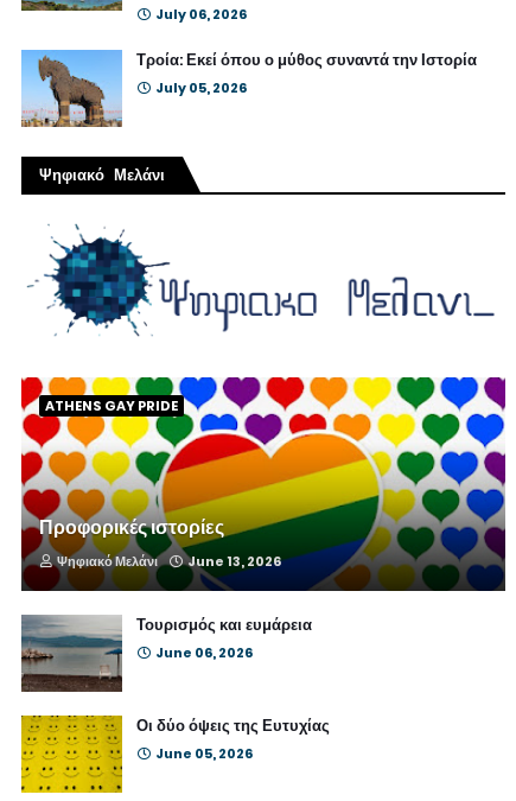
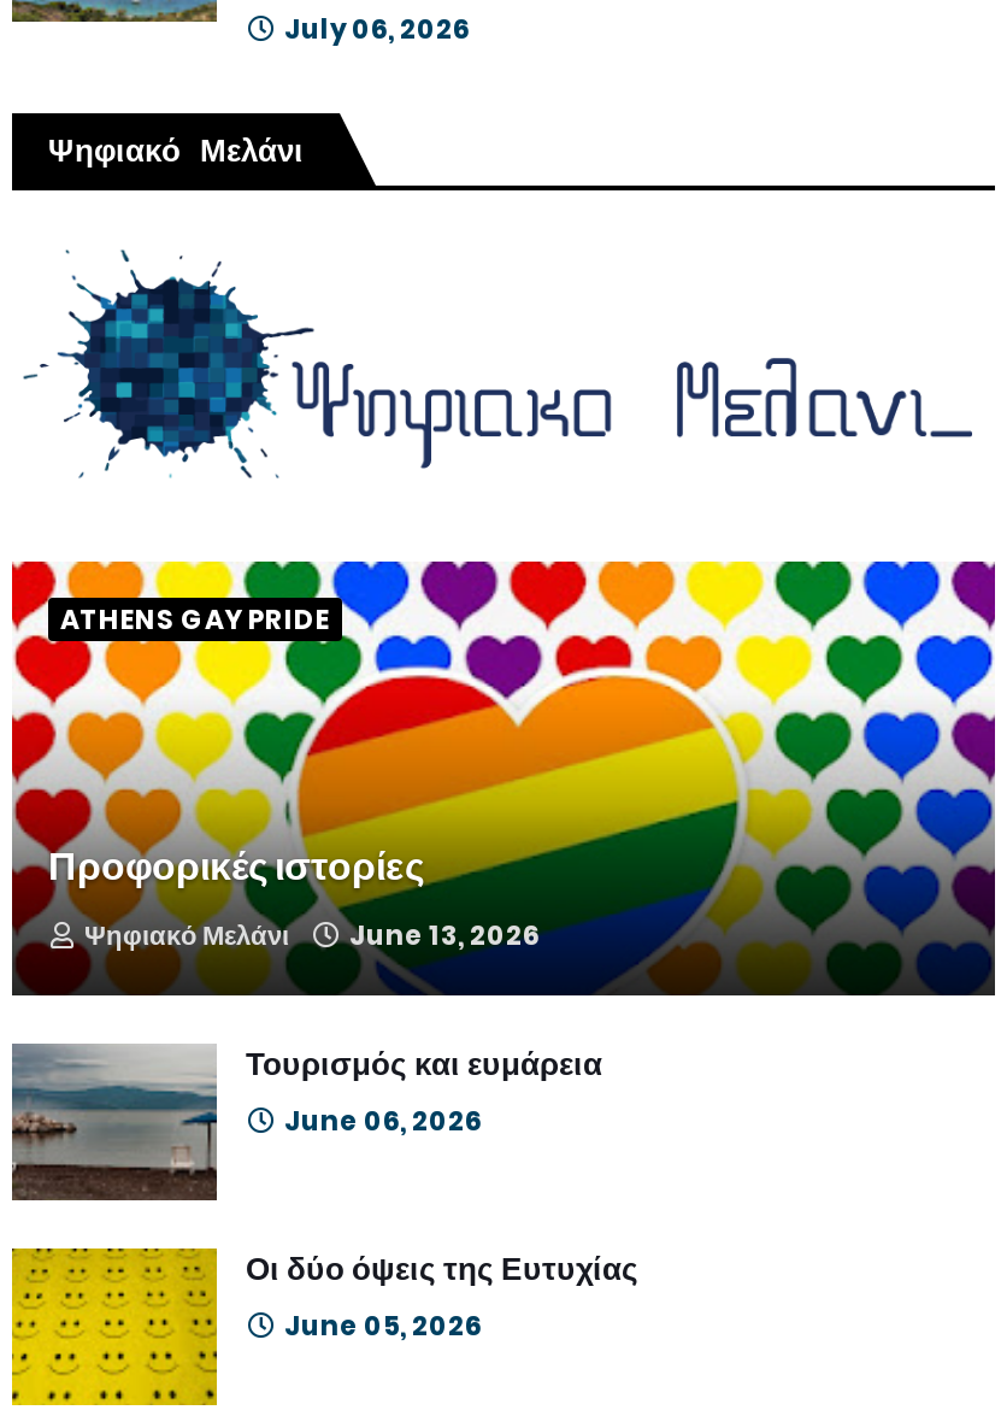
[20,48,477,128] [image] | Τροία: Εκεί όπου ο μύθος συναντά την Ιστορία | July 05, 2026 -> none

